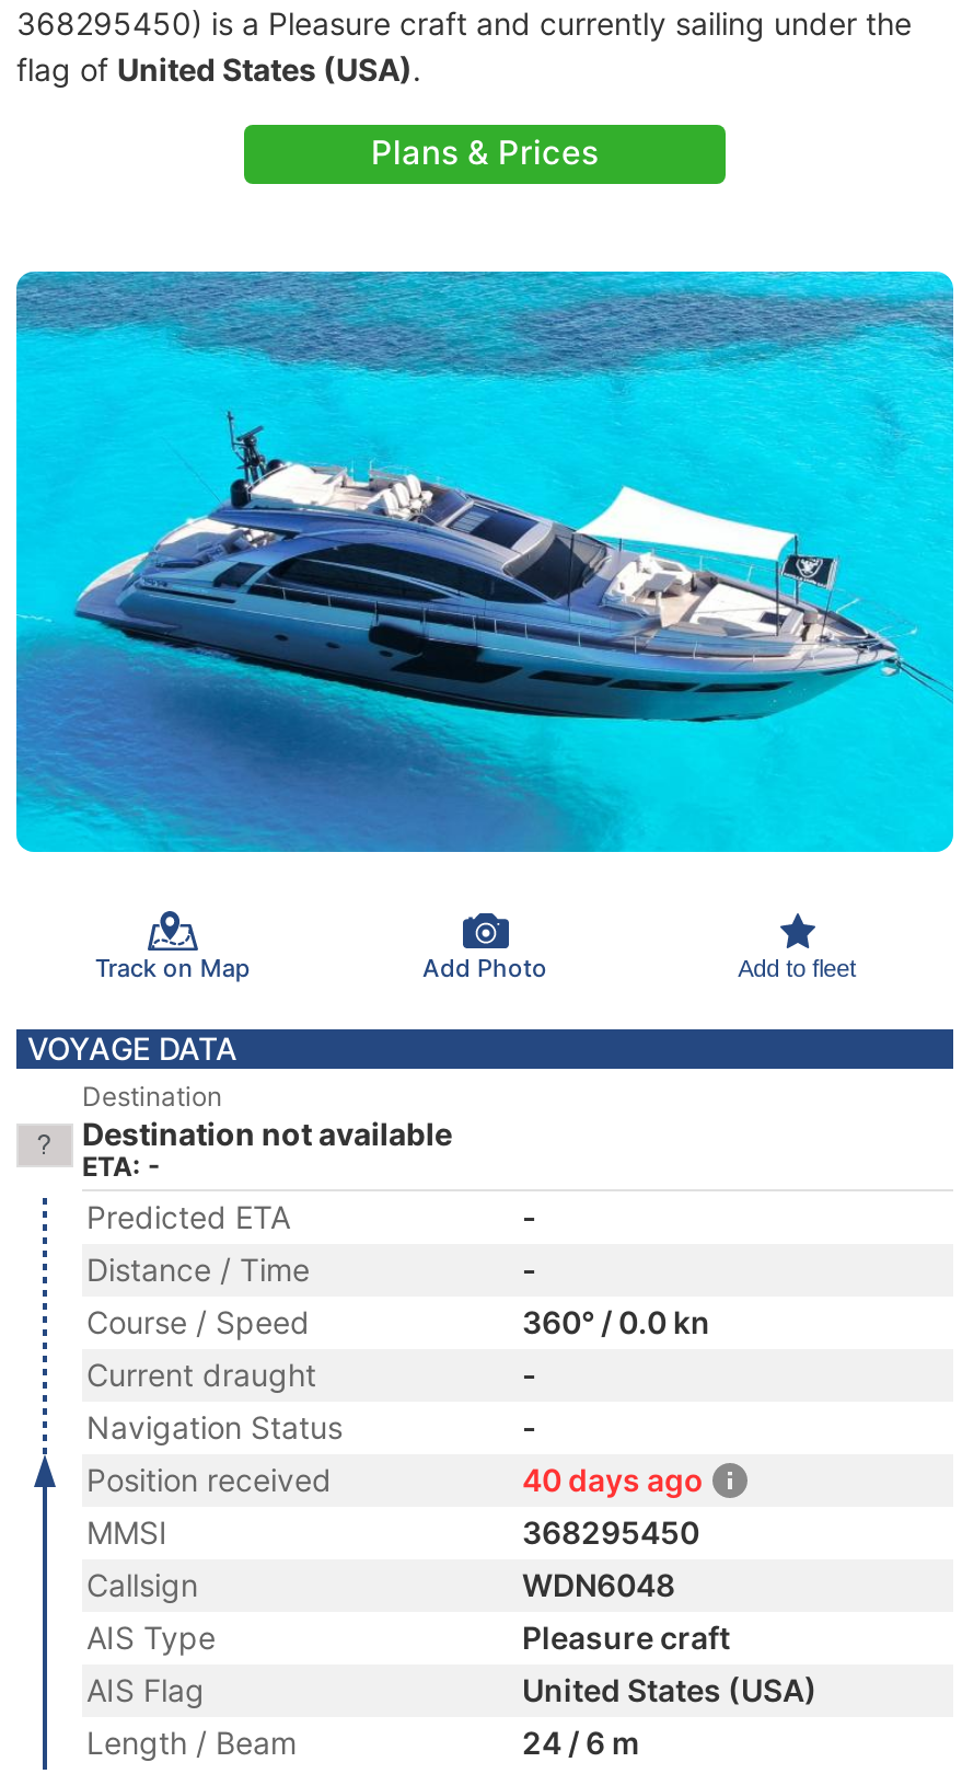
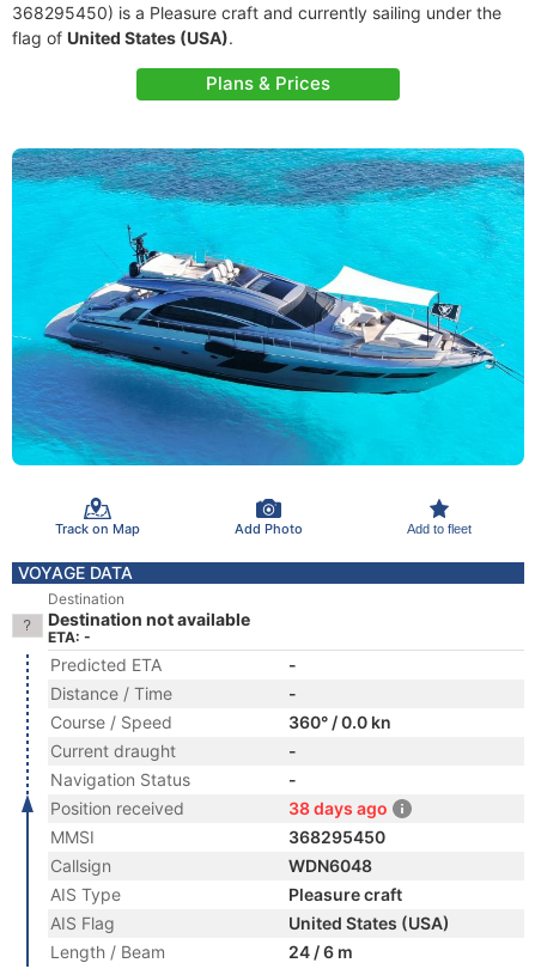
[522,1461,704,1498] 40 days ago -> [288,798,388,818] 38 days ago

